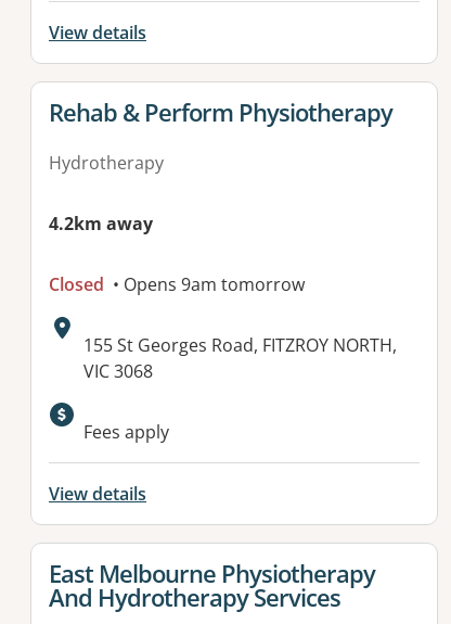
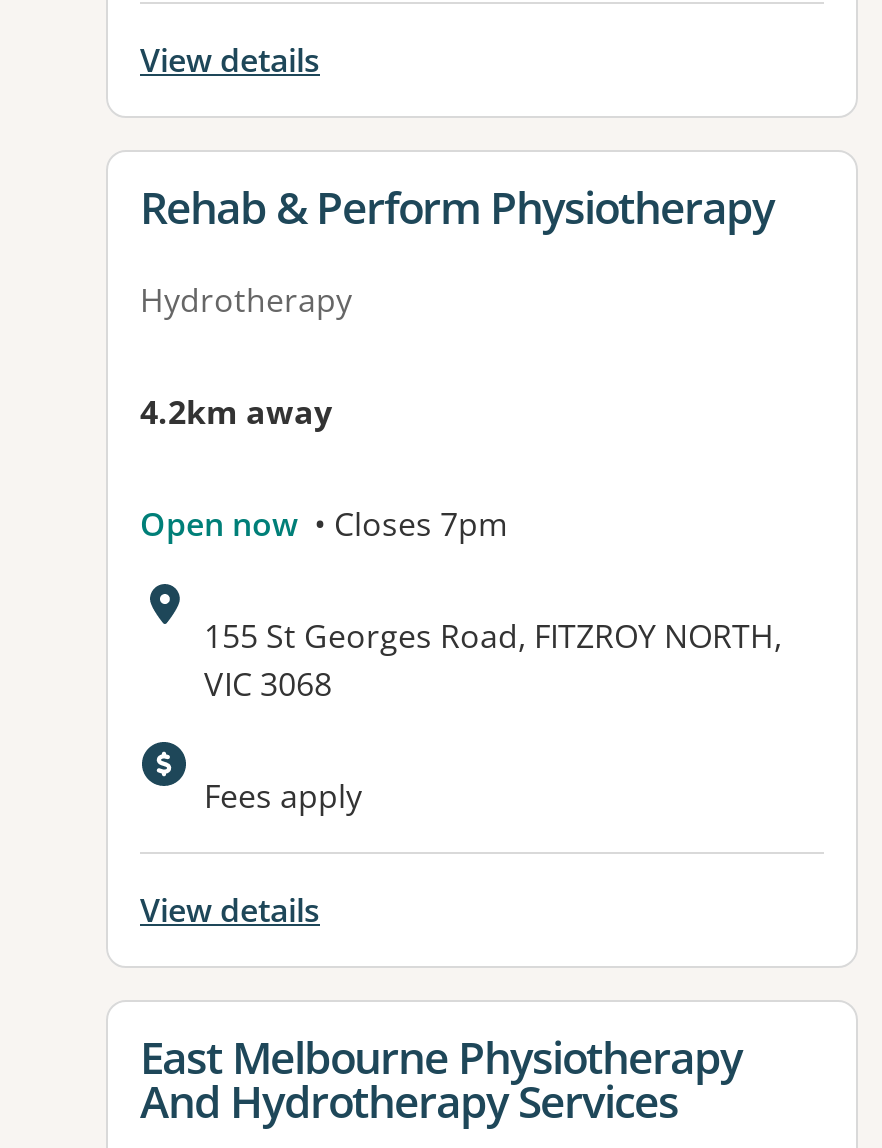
[49,273,305,297] Closed • Opens 9am tomorrow -> [140,503,508,547] Open now • Closes 7pm

